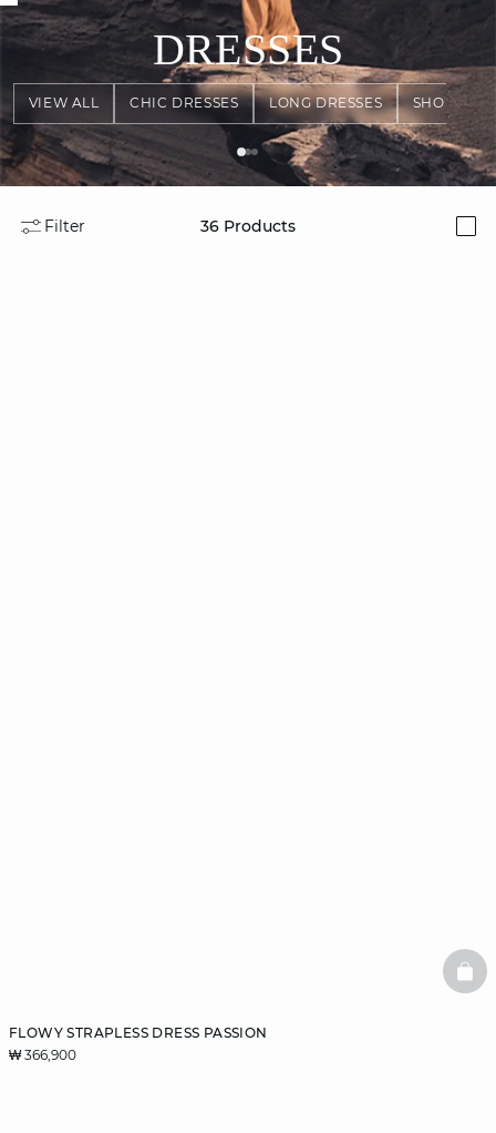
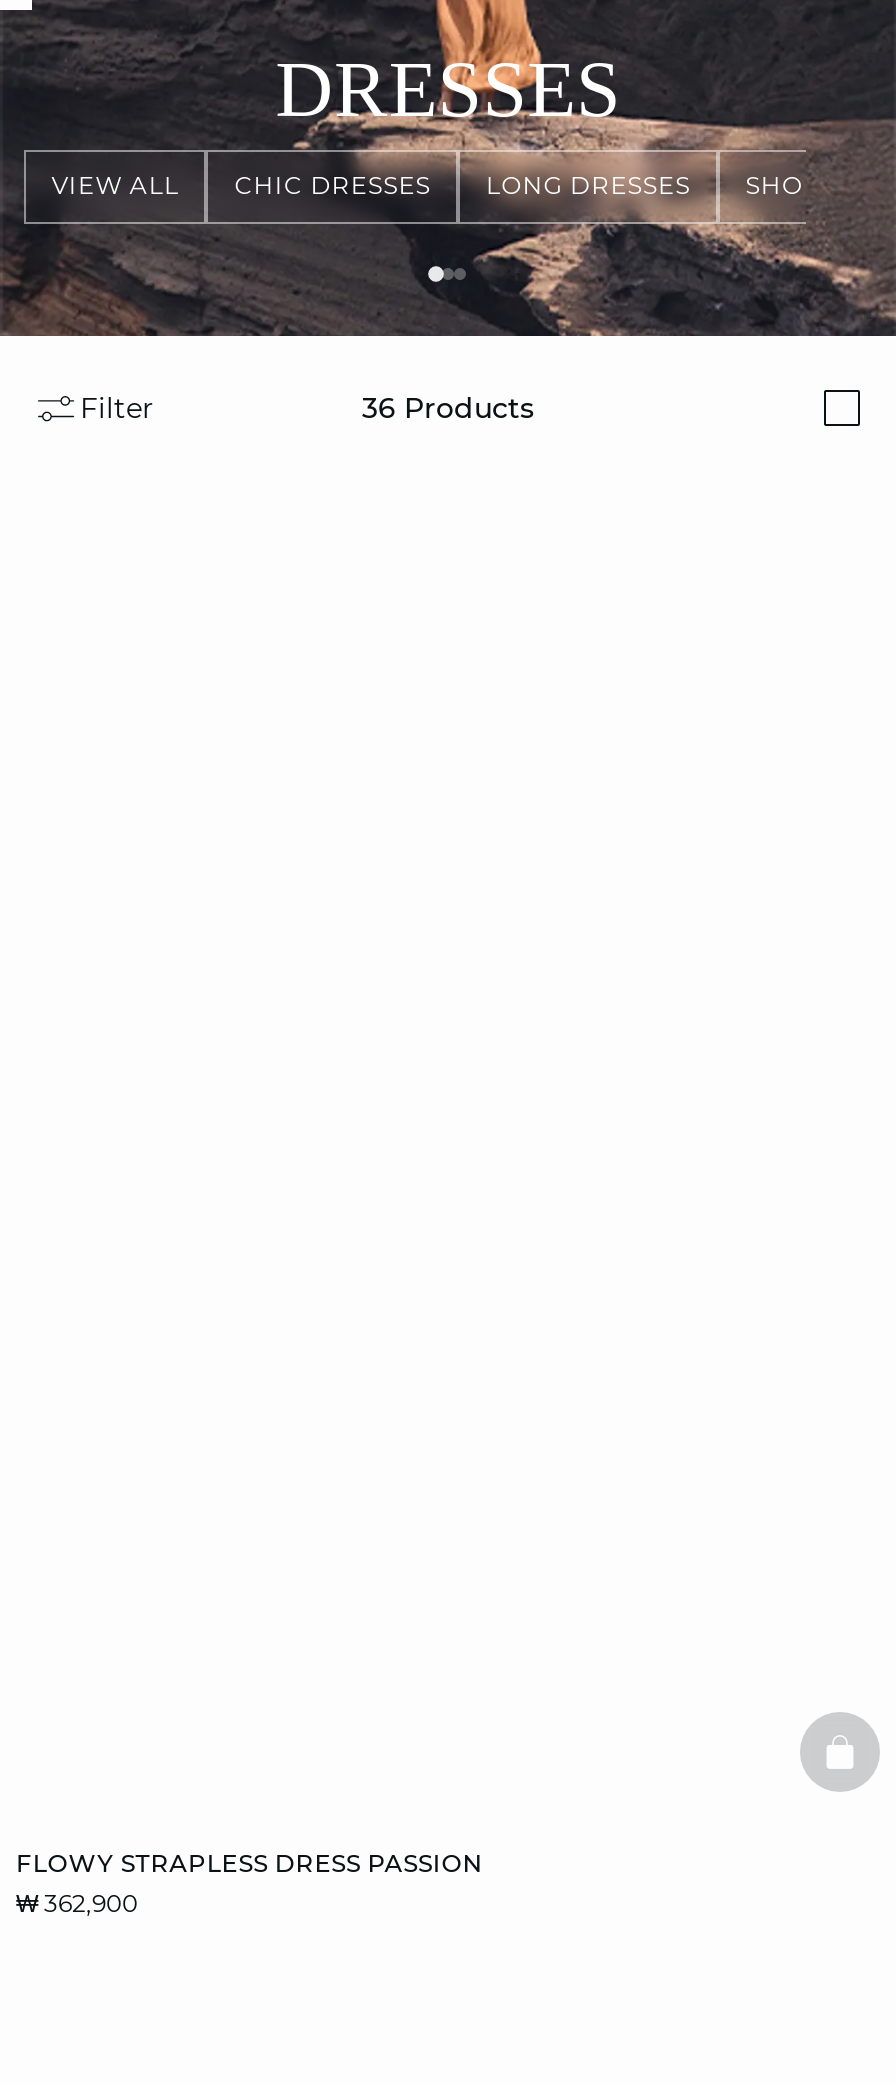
[9,1047,76,1063] ₩ 366,900 -> [16,1888,138,1918] ₩ 362,900

